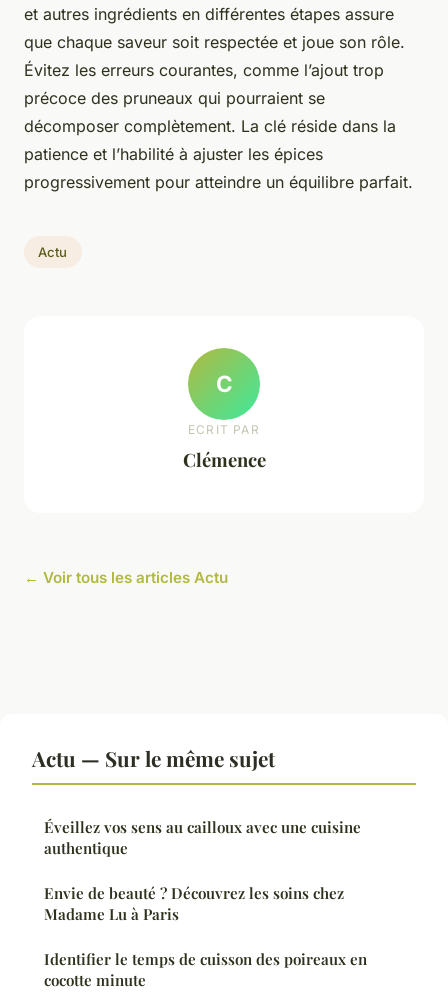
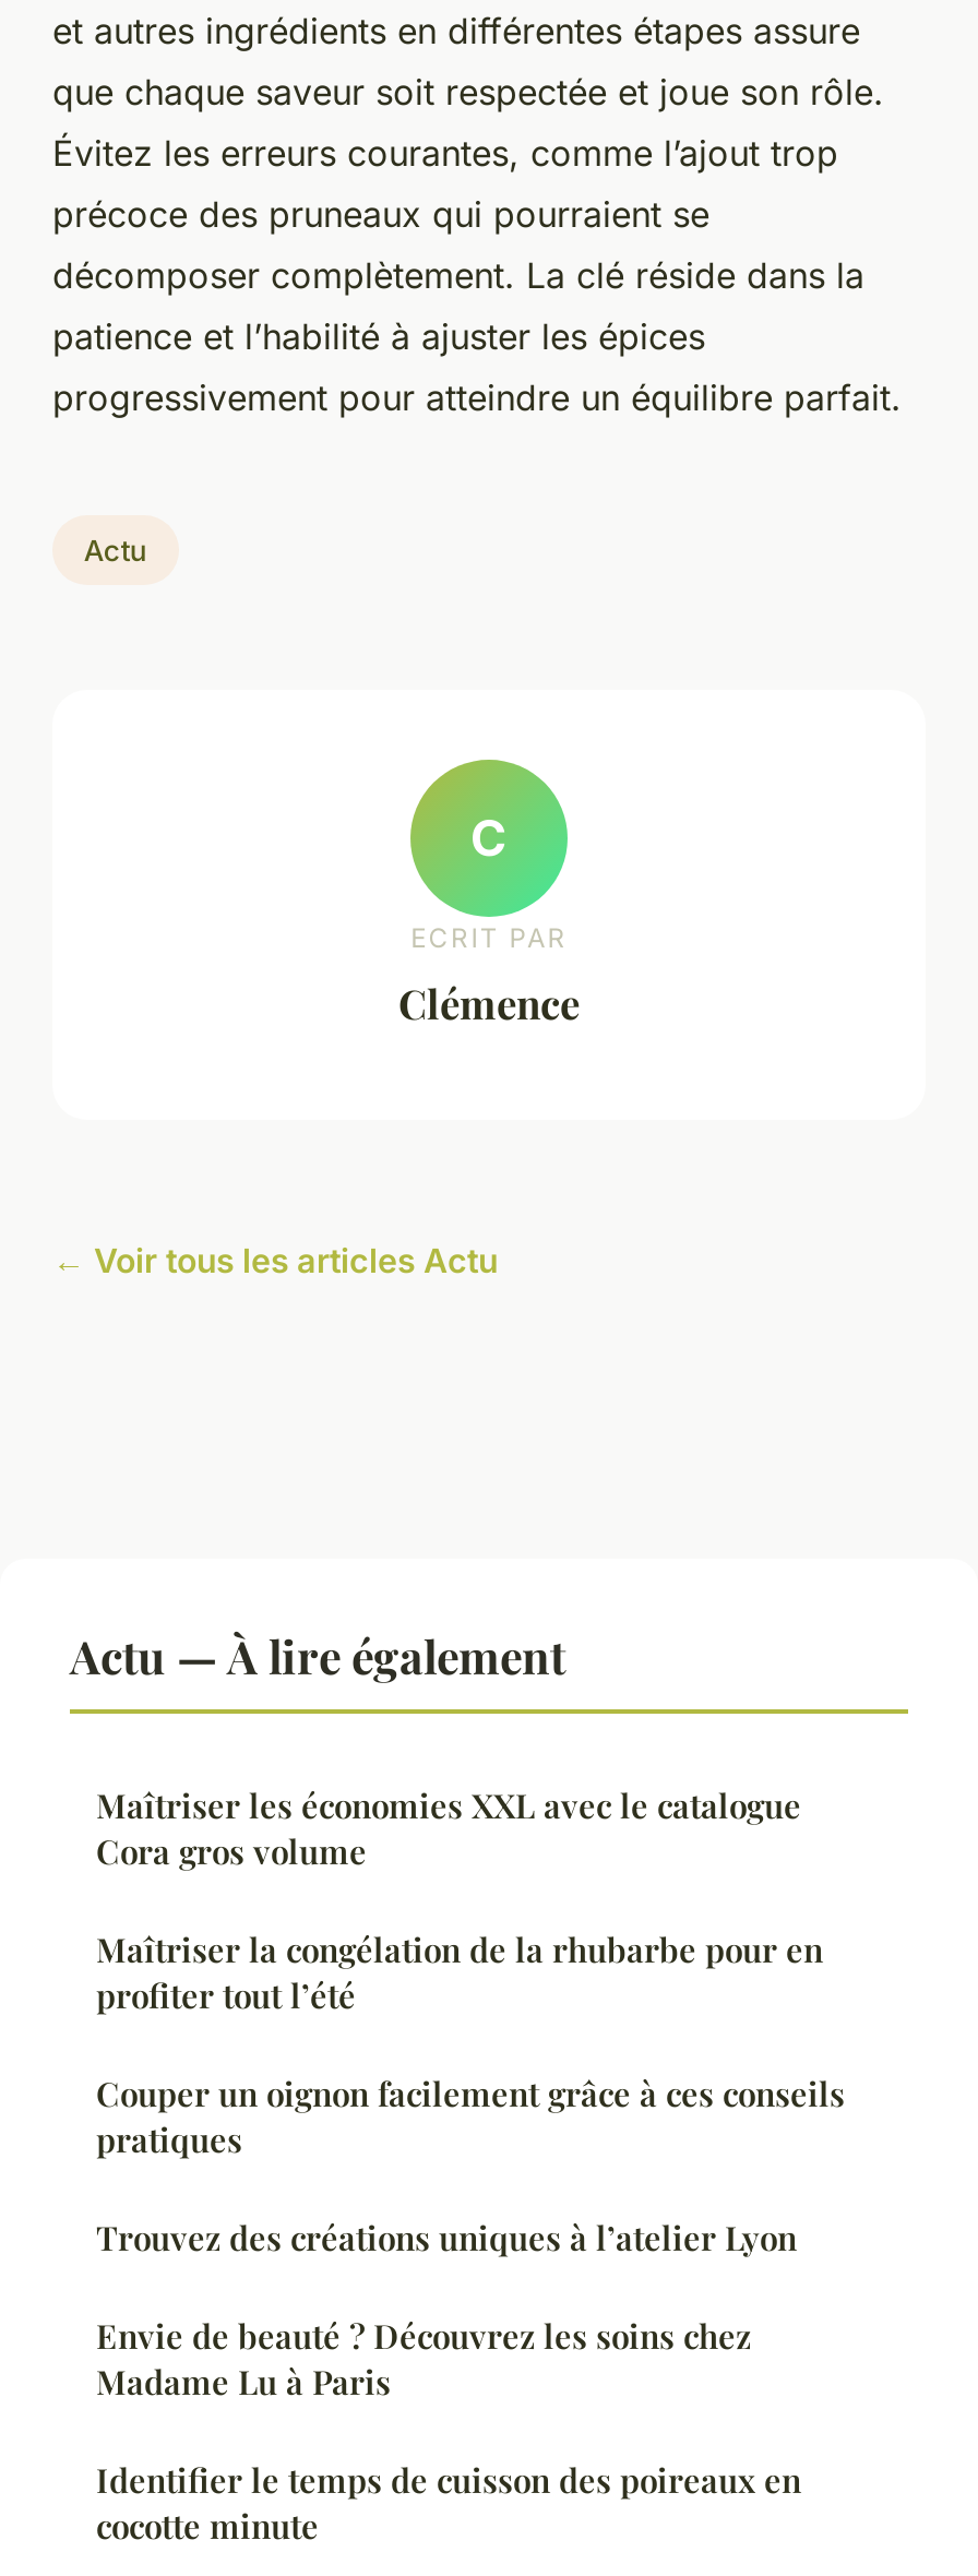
[32,744,361,858] Actu — Sur le même sujet | Éveillez vos sens au cailloux avec une cuisine | authentique -> [70,1625,845,2260] Actu — À lire également | Maîtriser les économies XXL avec le catalogue | Cora gros volume | Maîtriser la congélation de la rhubarbe pour en | profiter tout l’été | Couper un oignon facilement grâce à ces conseils | pratiques | Trouvez des créations uniques à l’atelier Lyon

